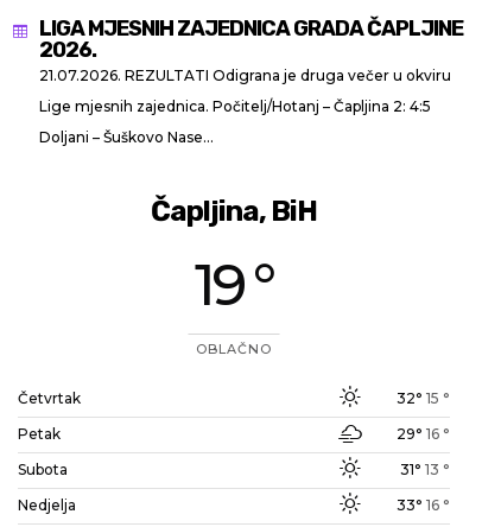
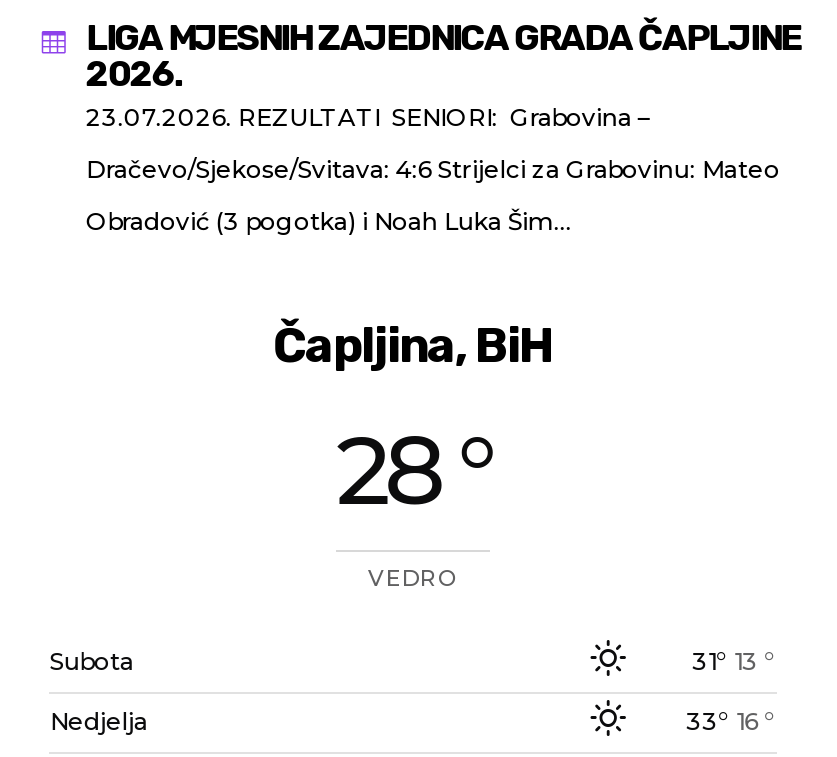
[40,66,452,84] 21.07.2026. REZULTATI Odigrana je druga večer u okviru -> [86,101,650,131] 23.07.2026. REZULTATI SENIORI: Grabovina –
[40,97,431,115] Lige mjesnih zajednica. Počitelj/Hotanj – Čapljina 2: 4:5 -> [86,153,780,183] Dračevo/Sjekose/Svitava: 4:6 Strijelci za Grabovinu: Mateo
[40,128,214,146] Doljani – Šuškovo Nase... -> [86,205,572,235] Obradović (3 pogotka) i Noah Luka Šim...
[18,250,449,443] 19 ° | OBLAČNO | Četvrtak | 32° 15 ° | Petak | 29° 16 ° -> [335,411,491,591] 28 ° | VEDRO

